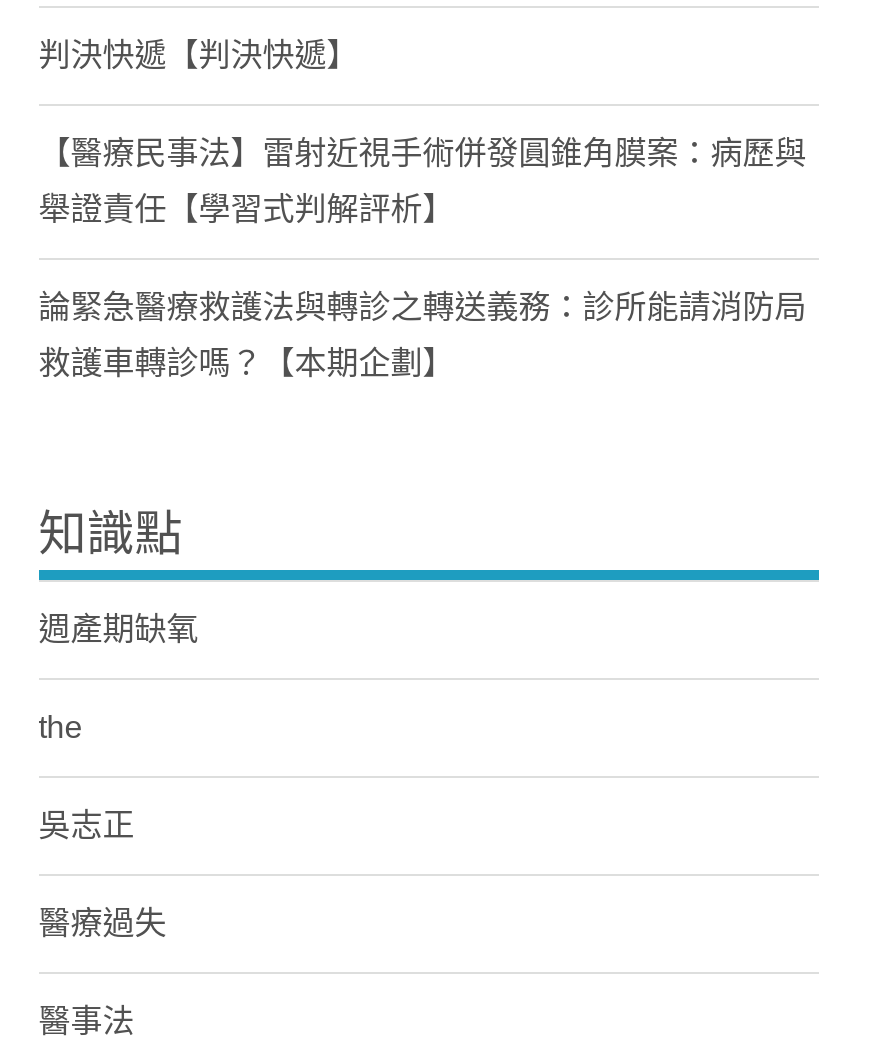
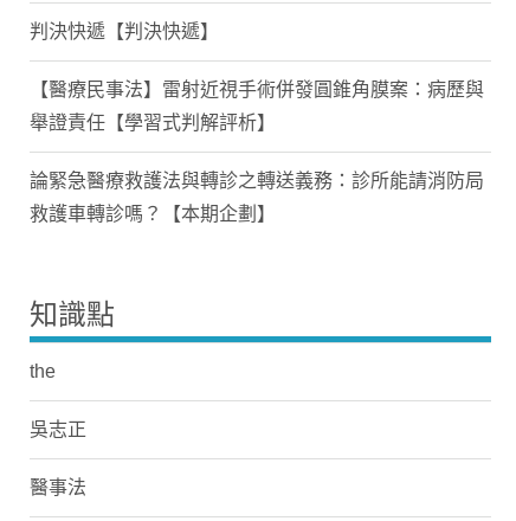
[39,611,199,645] 週產期缺氧 -> none
[39,905,167,939] 醫療過失 -> none

